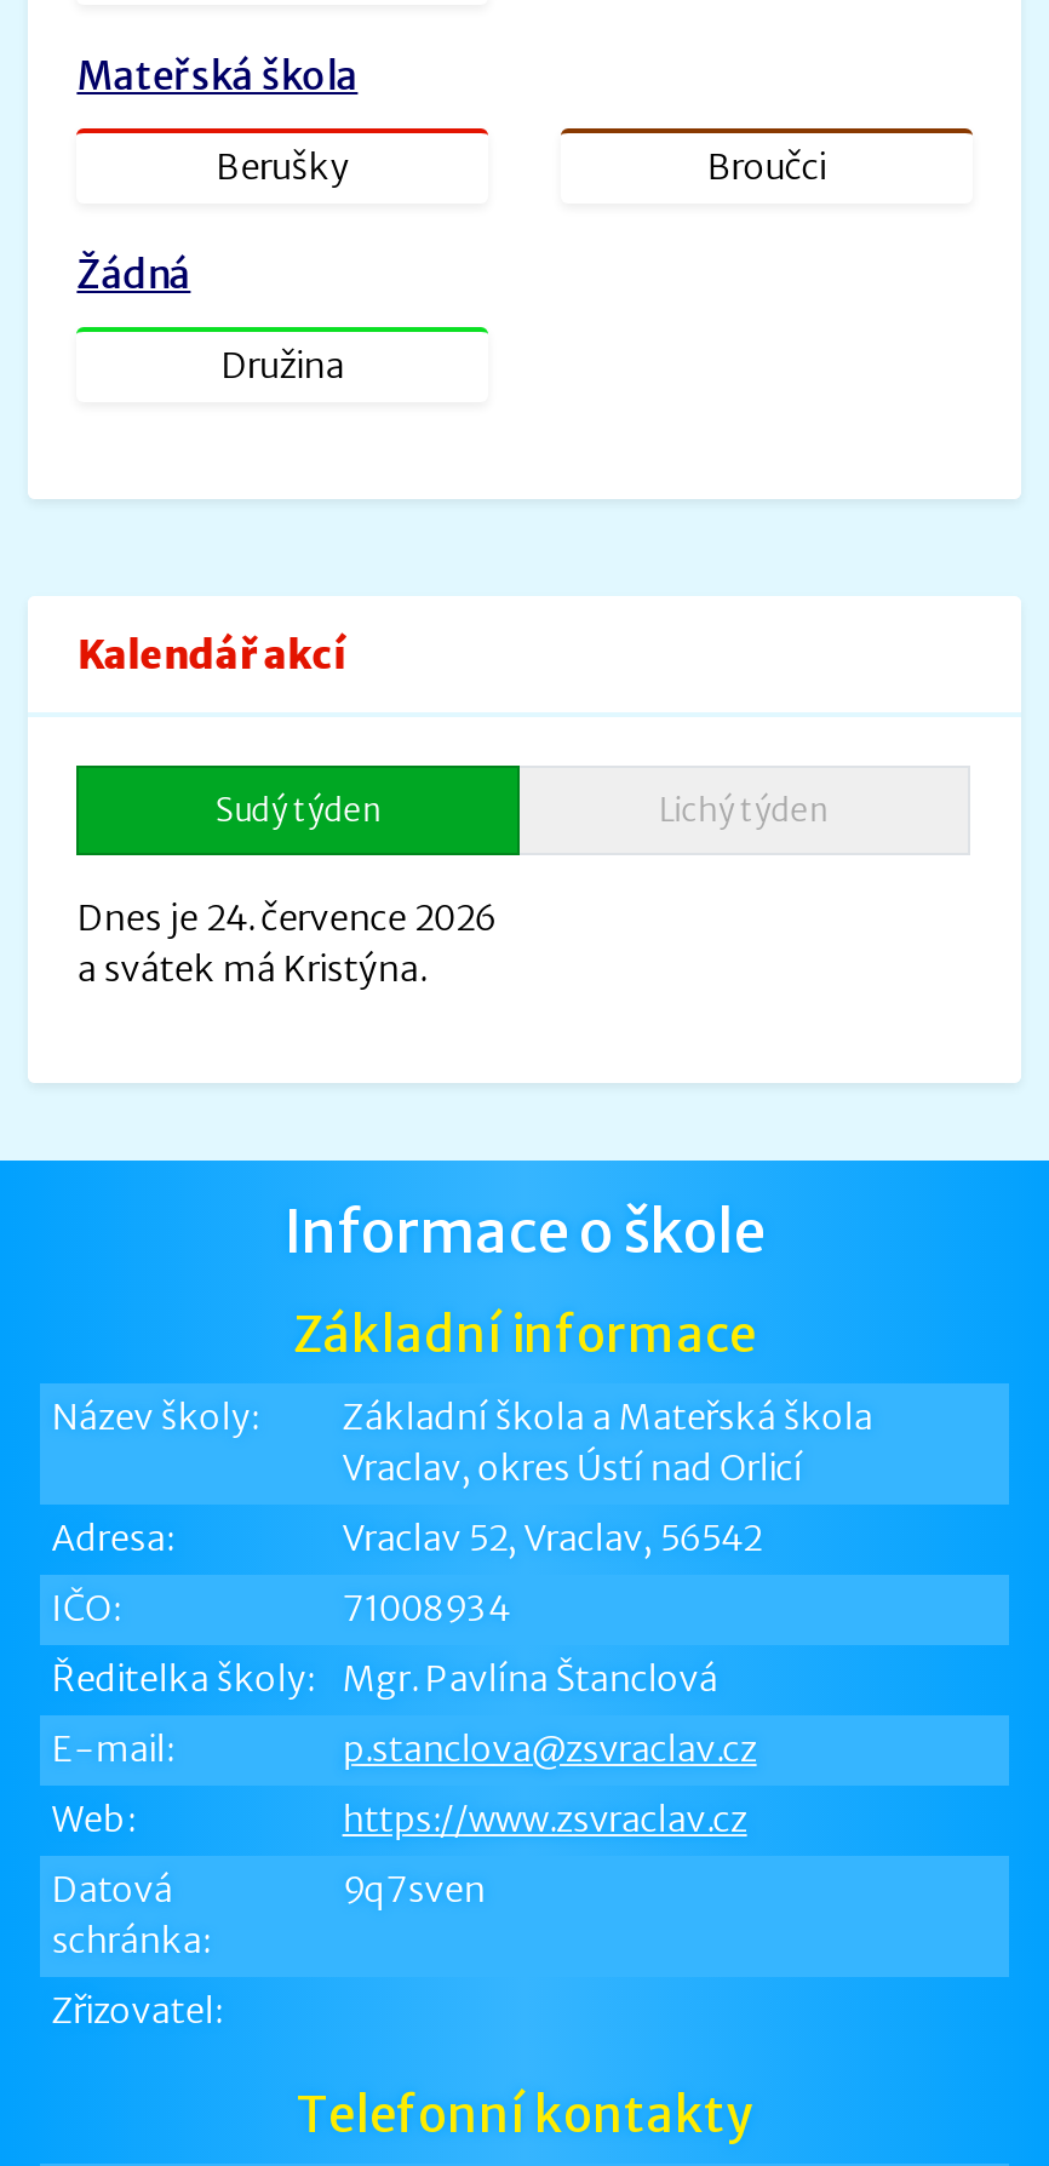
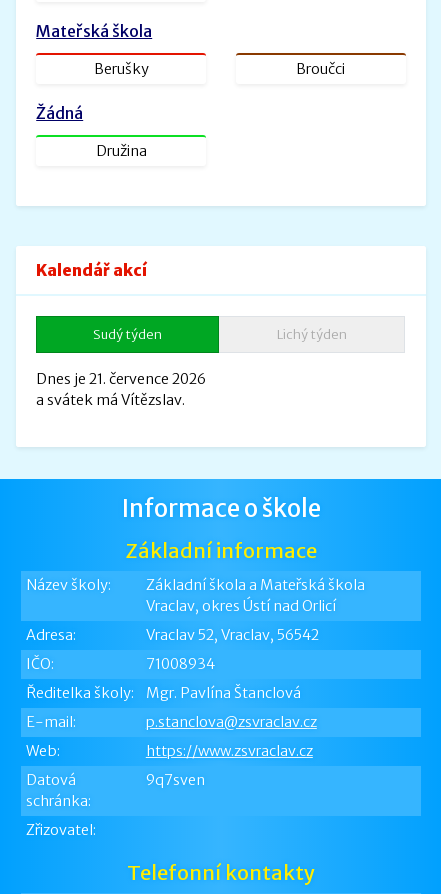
[77,897,496,941] Dnes je 24. července 2026 -> [36,370,206,388] Dnes je 21. července 2026
[77,948,426,991] a svátek má Kristýna. -> [36,391,185,409] a svátek má Vítězslav.

